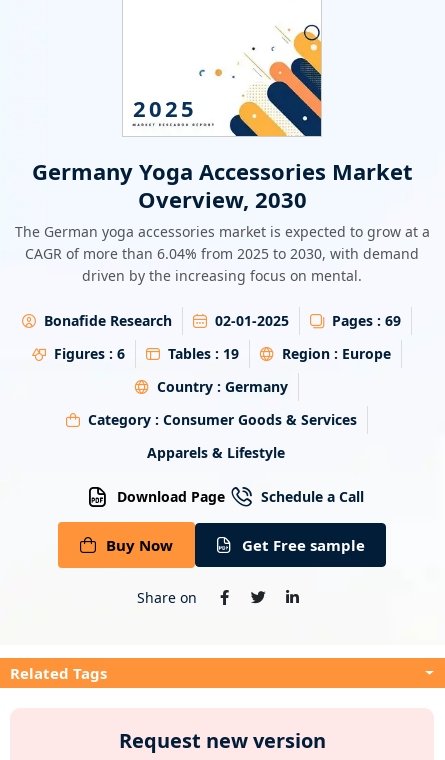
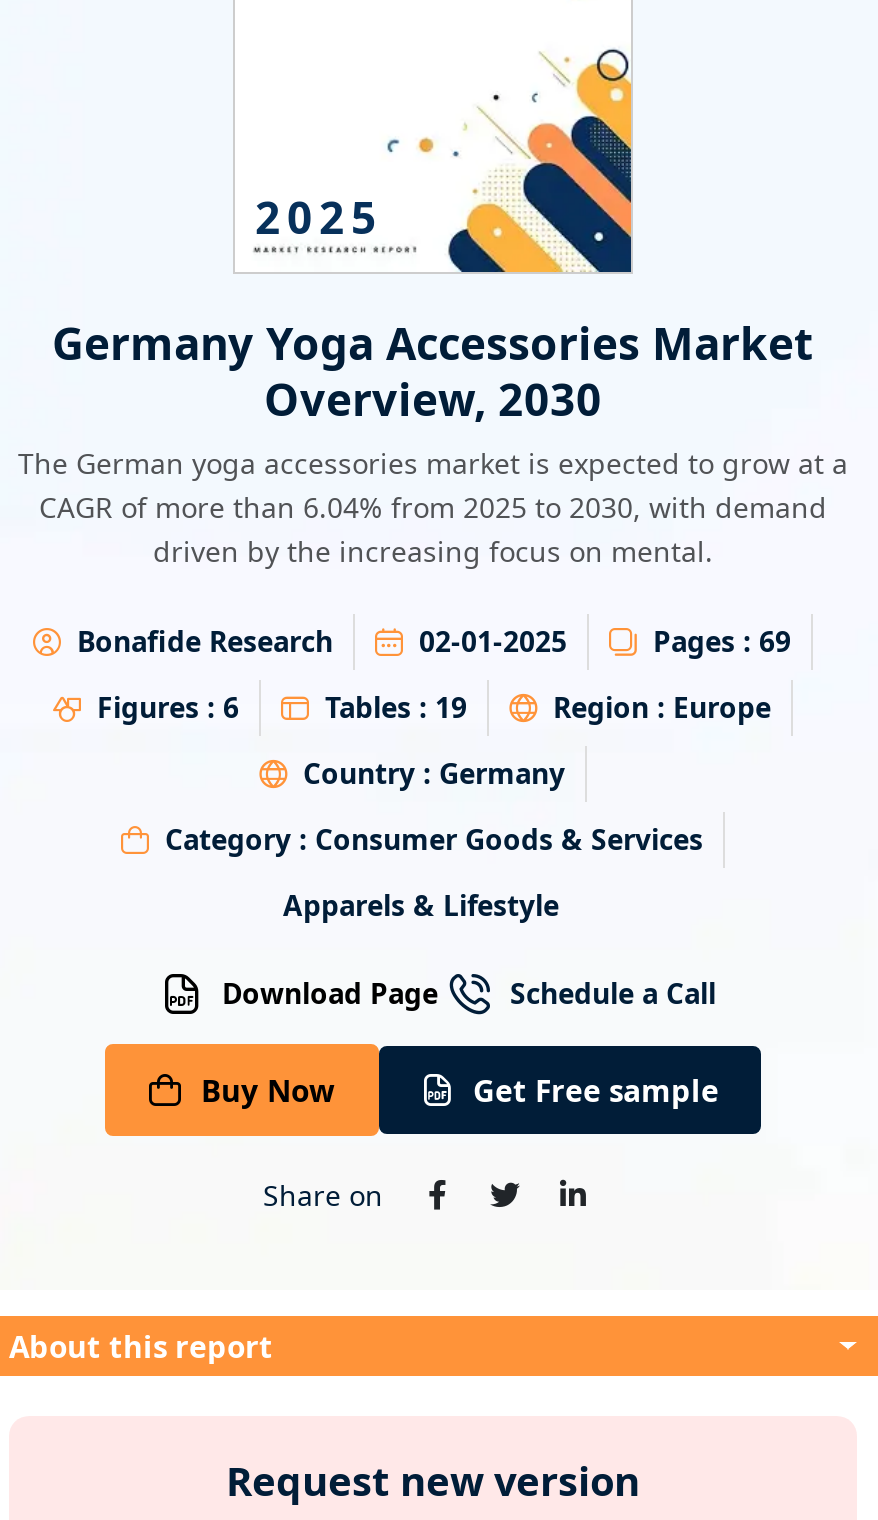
[10,663,107,683] Related Tags -> [9,1327,273,1367] About this report

